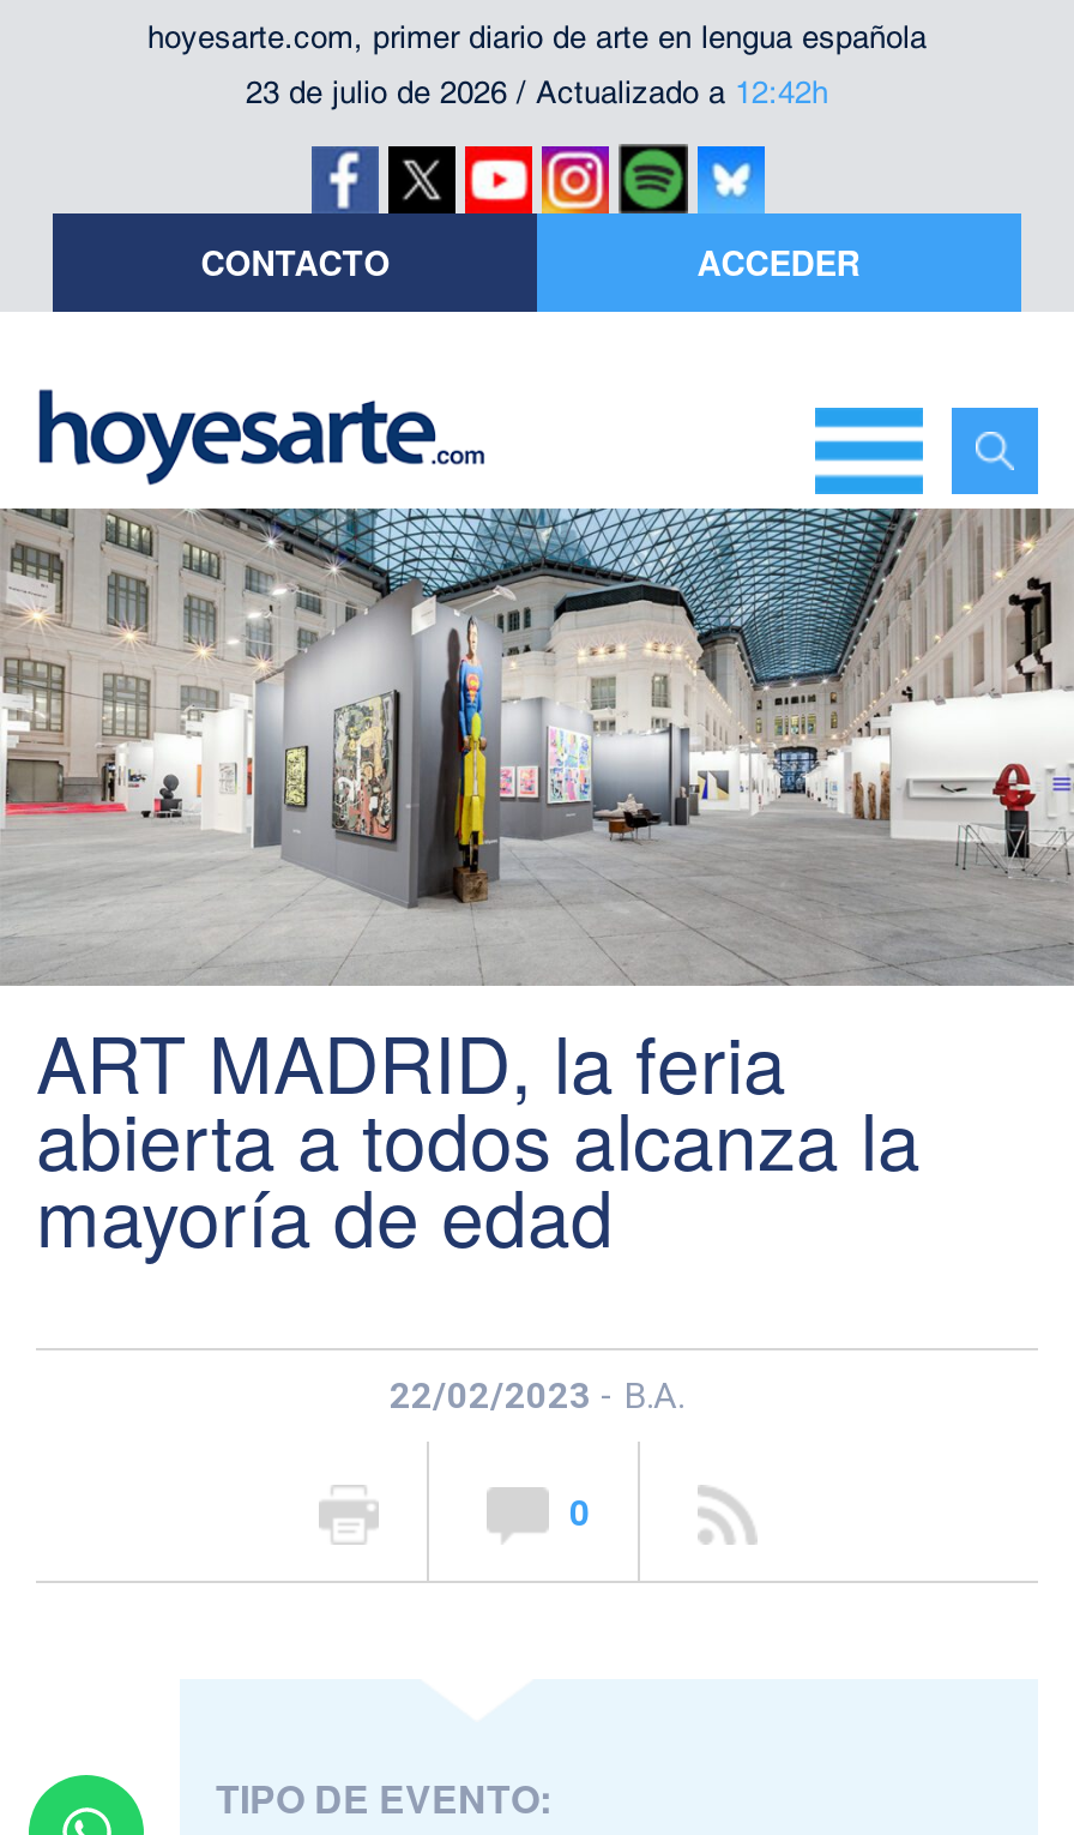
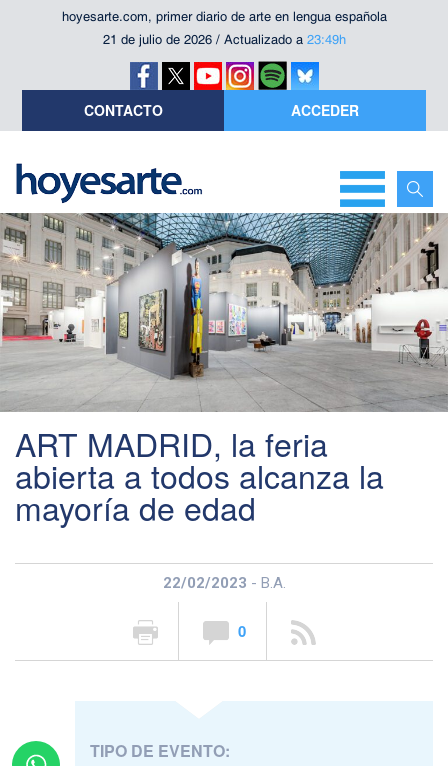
[246,74,828,110] 23 de julio de 2026 / Actualizado a 12:42h -> [102,32,345,47] 21 de julio de 2026 / Actualizado a 23:49h

